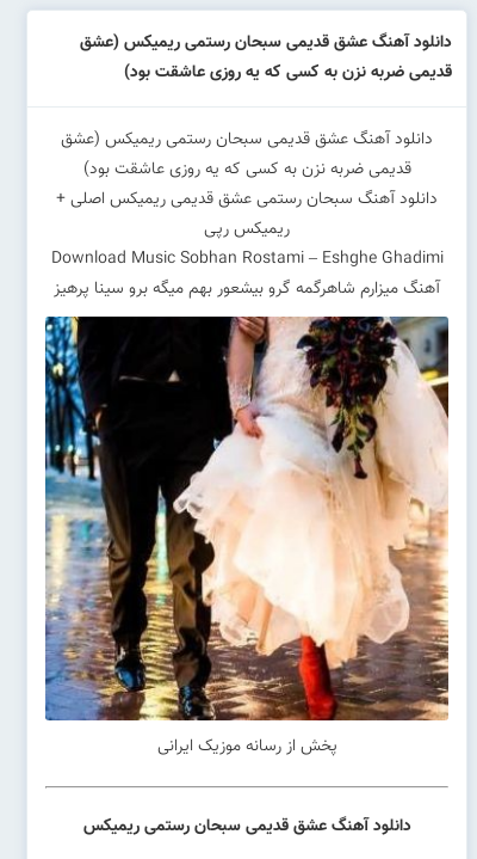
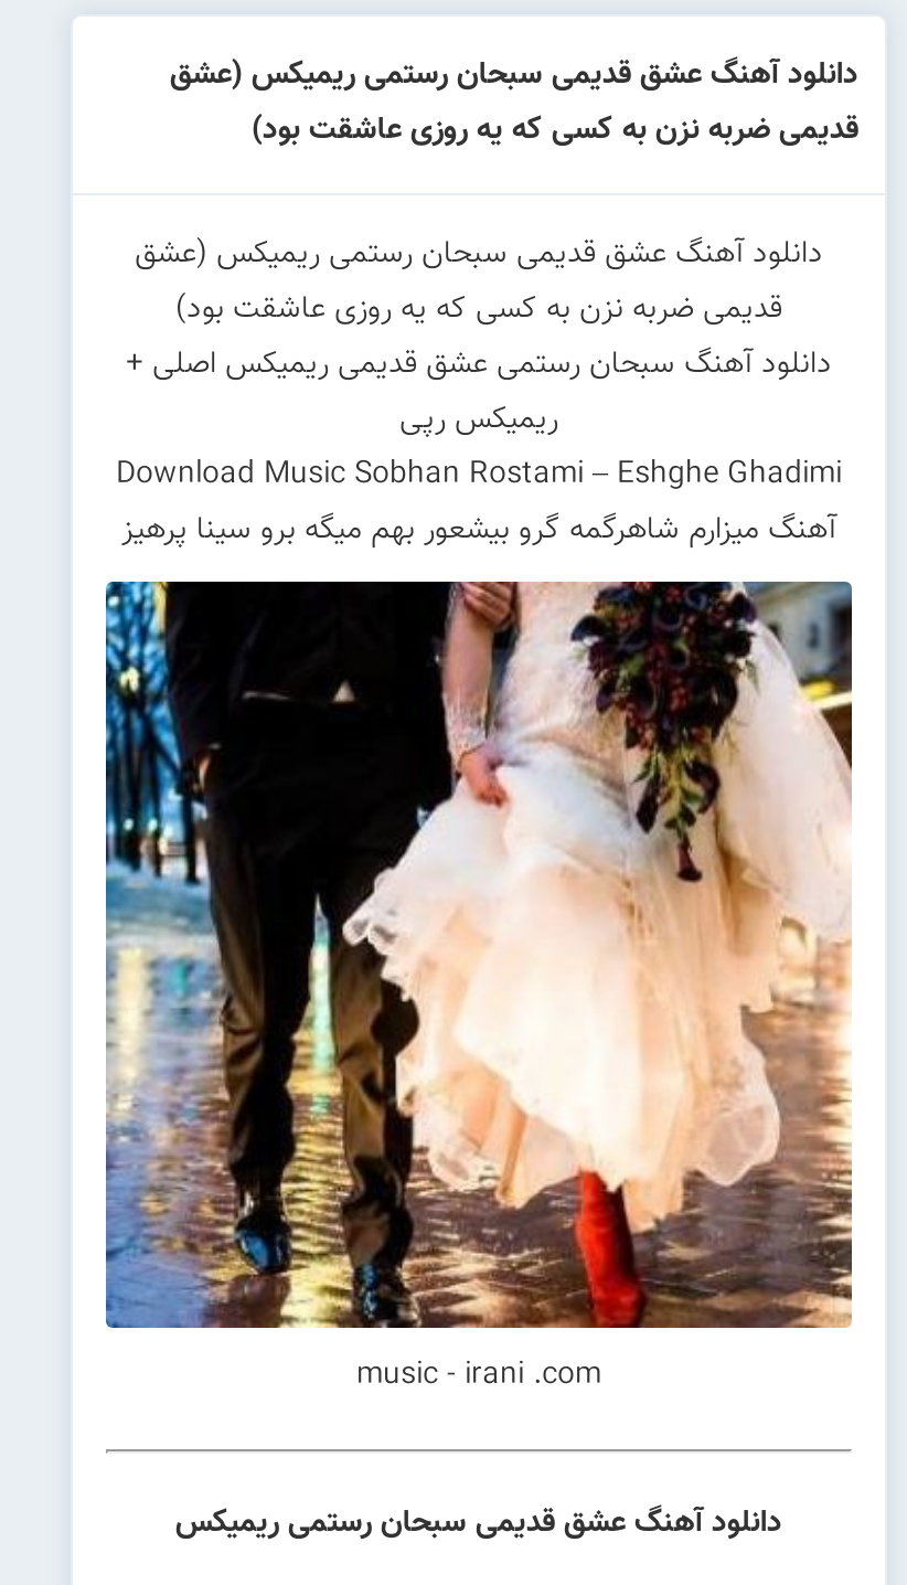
[157,734,337,760] پخش از رسانه موزیک ایرانی -> [356,1352,601,1401] music - irani .com

